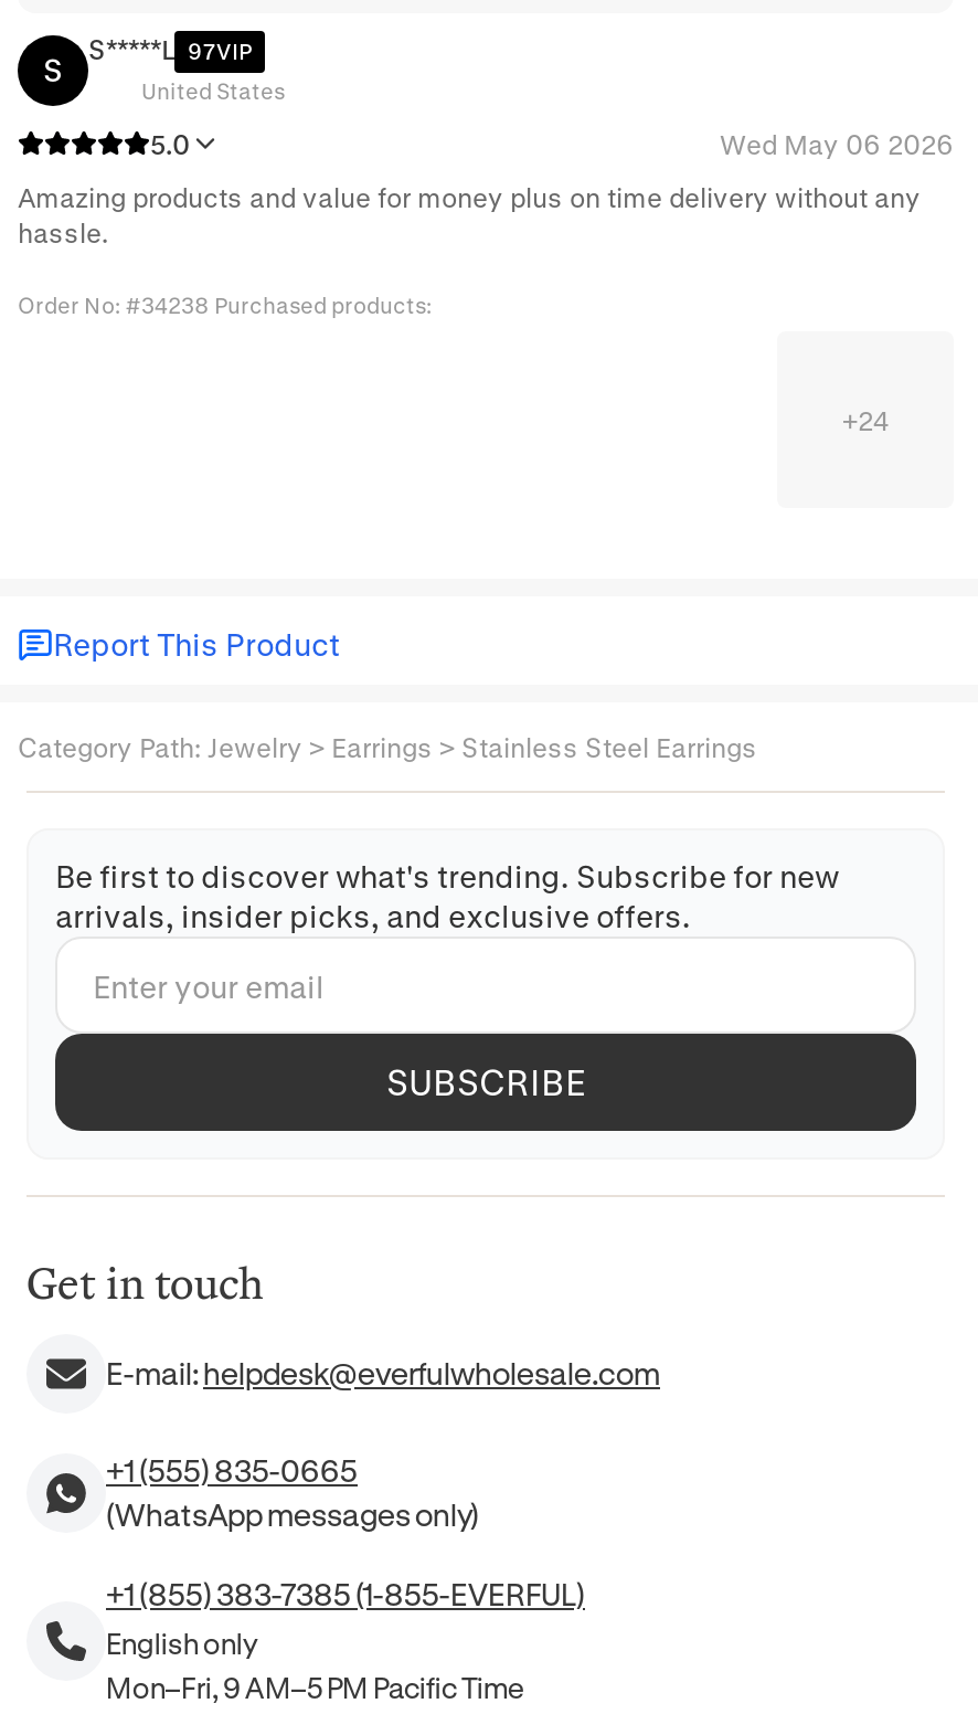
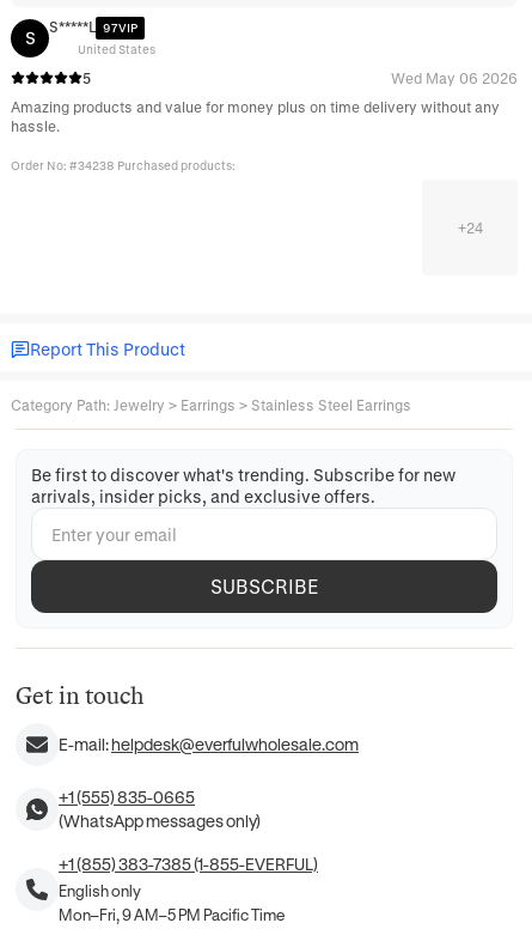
[150,129,190,159] 5.0 -> [82,70,91,86] 5

